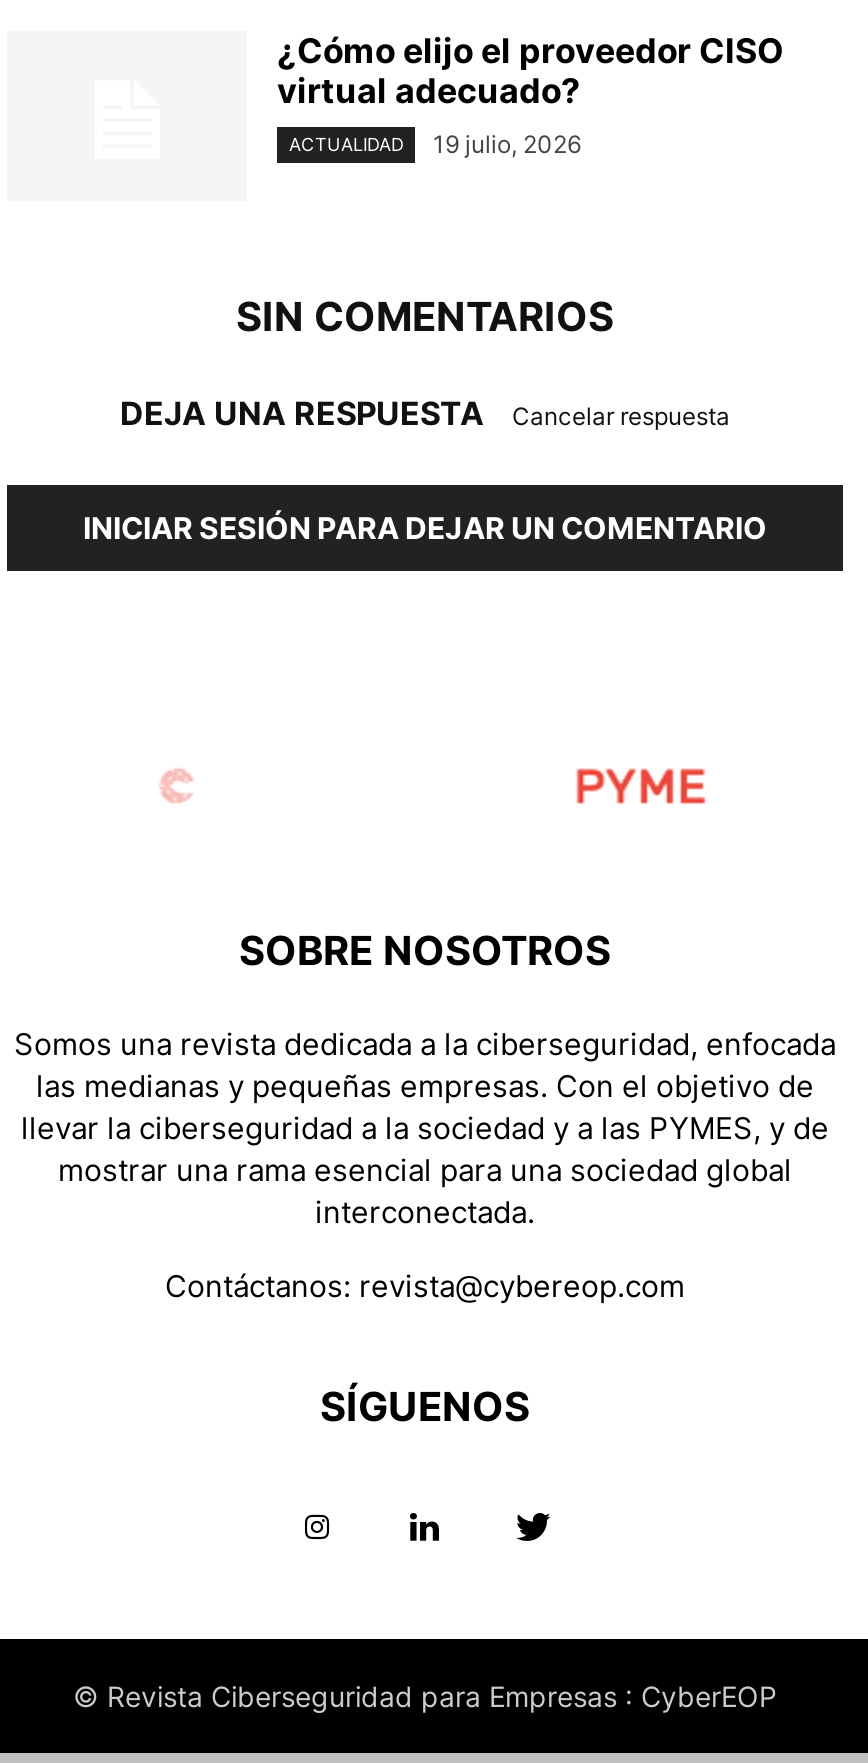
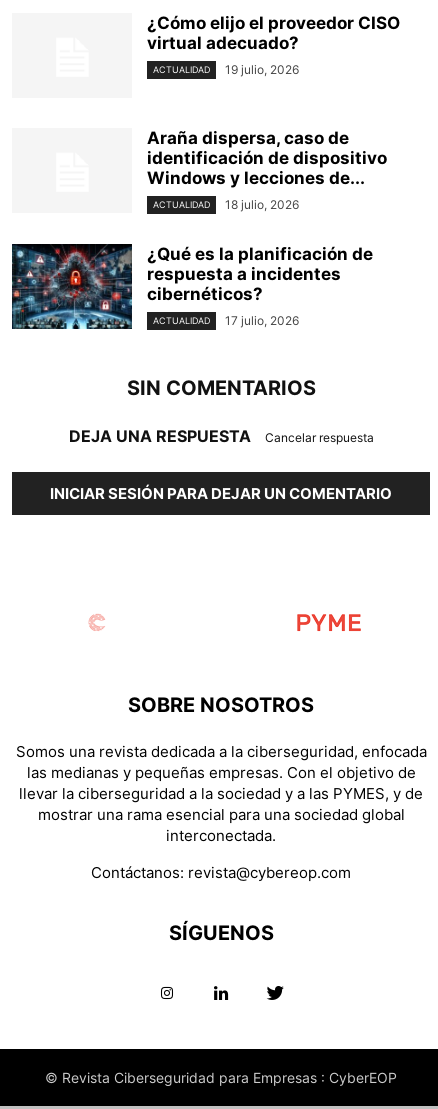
none -> [11,128,387,330] [image] | Araña dispersa, caso de | identificación de dispositivo | Windows y lecciones de... | ACTUALIDAD | 18 julio, 2026 | ¿Qué es la planificación de | respuesta a incidentes | cibernéticos? | ACTUALIDAD | 17 julio, 2026

